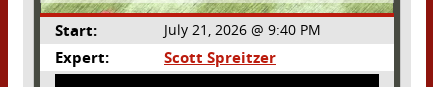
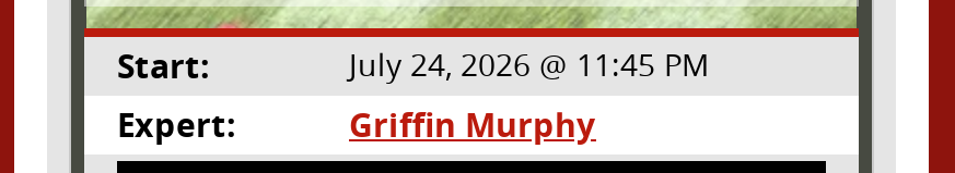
[164,20,321,39] July 21, 2026 @ 9:40 PM -> [349,44,710,85] July 24, 2026 @ 11:45 PM
[164,47,276,68] Scott Spreitzer -> [349,102,596,148] Griffin Murphy

